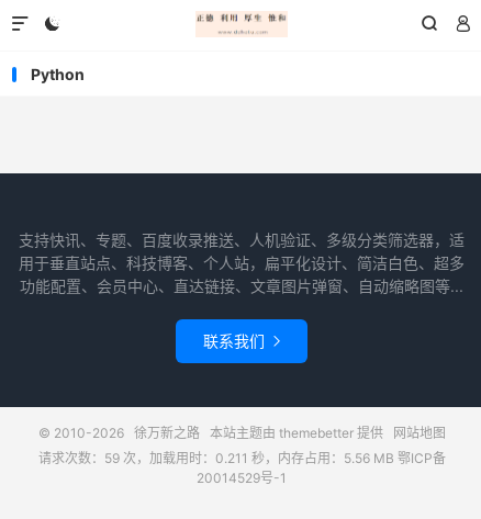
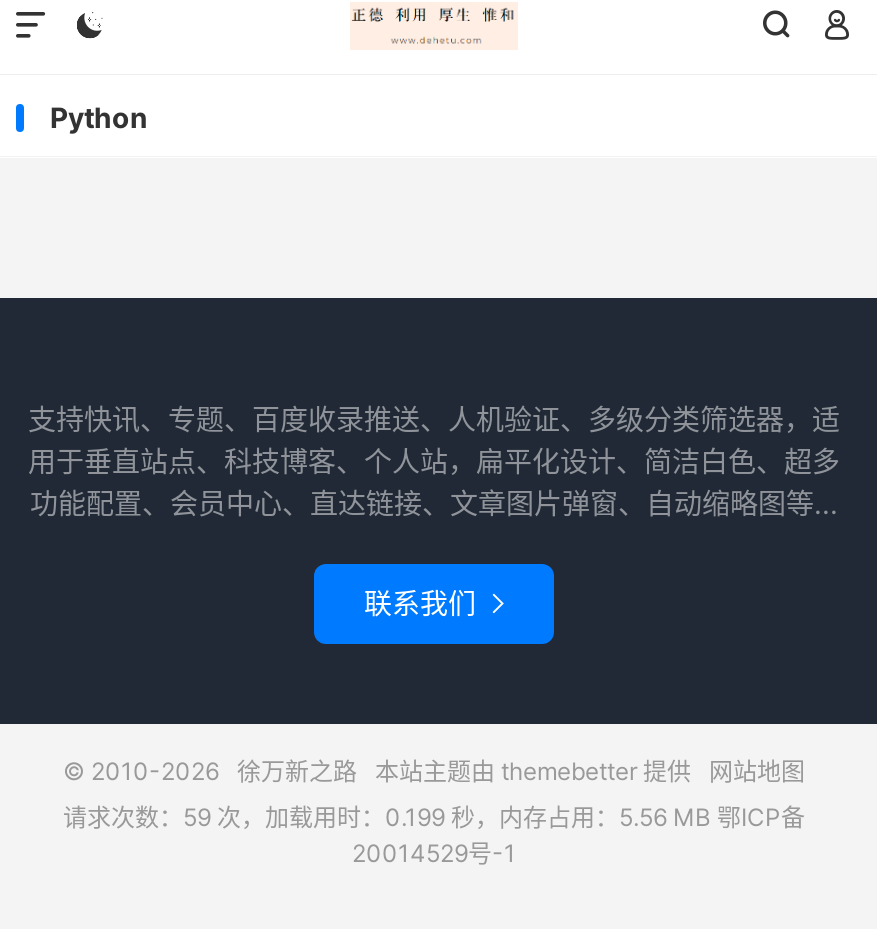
[38,450,445,466] 请求次数：59 次，加载用时：0.211 秒，内存占用：5.56 MB鄂ICP备 -> [63,802,805,832] 请求次数：59 次，加载用时：0.199 秒，内存占用：5.56 MB鄂ICP备

